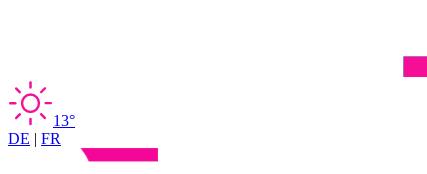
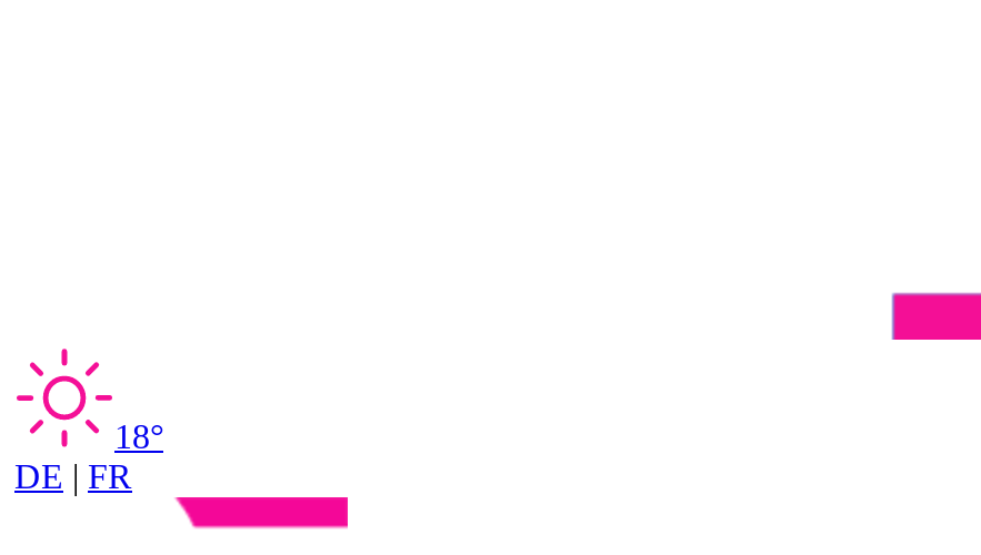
[53,112,75,129] 13° -> [114,417,163,455] 18°

